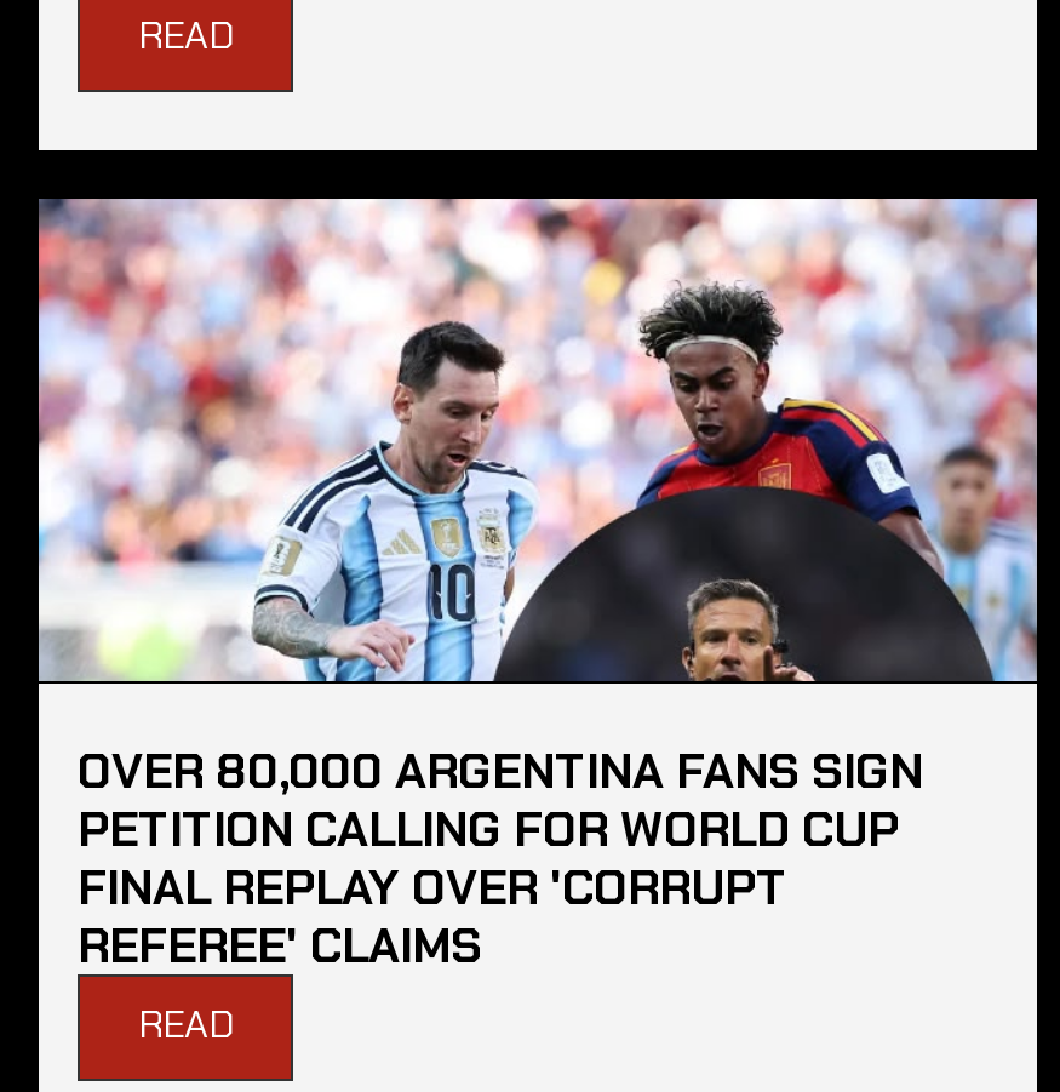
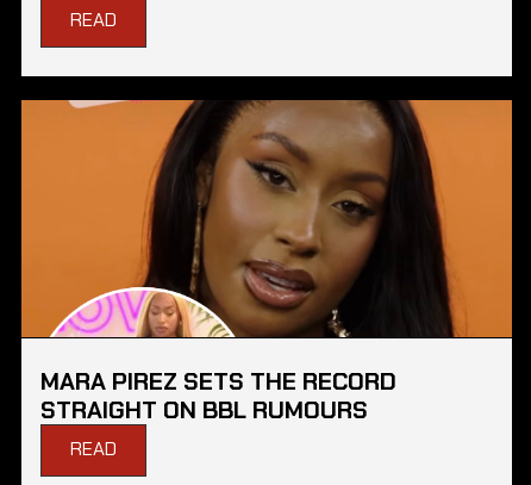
[36,196,1039,977] [image] | OVER 80,000 ARGENTINA FANS SIGN | PETITION CALLING FOR WORLD CUP | FINAL REPLAY OVER 'CORRUPT | REFEREE' CLAIMS -> [20,99,513,426] [image] | MARA PIREZ SETS THE RECORD | STRAIGHT ON BBL RUMOURS

